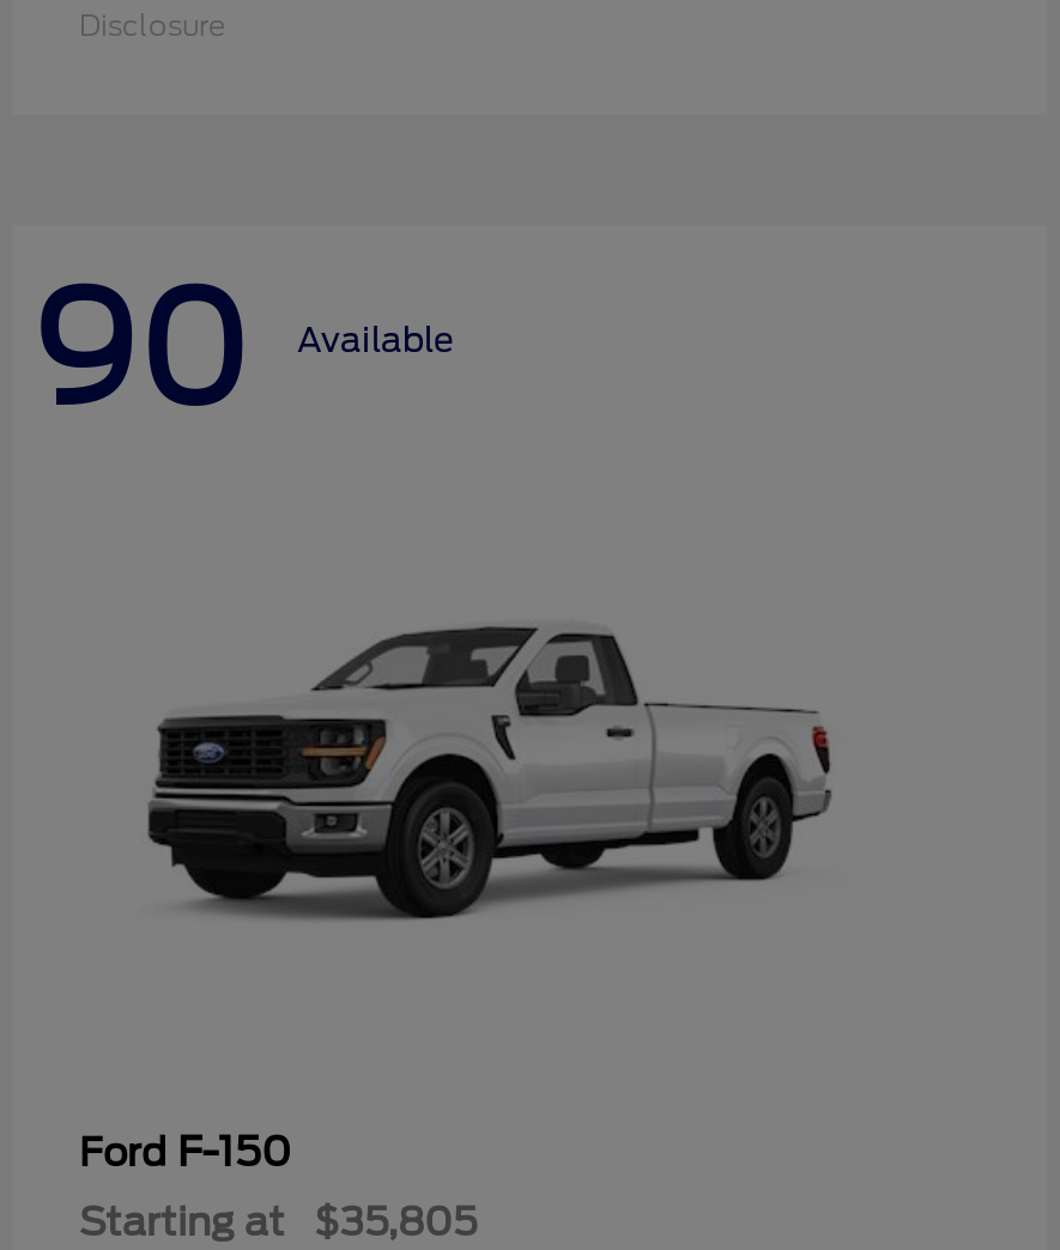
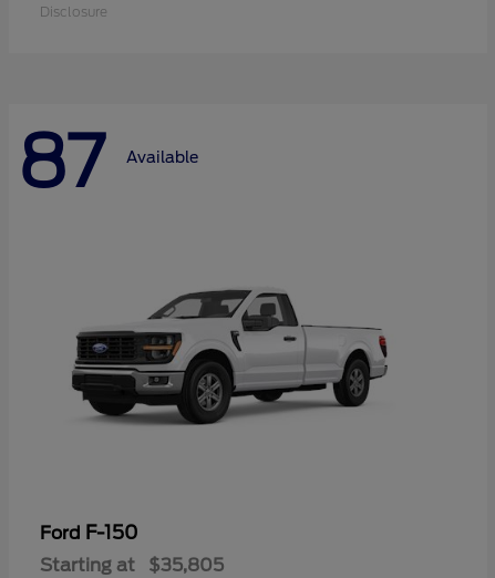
[31,260,453,442] 90 Available -> [18,120,198,204] 87 Available

